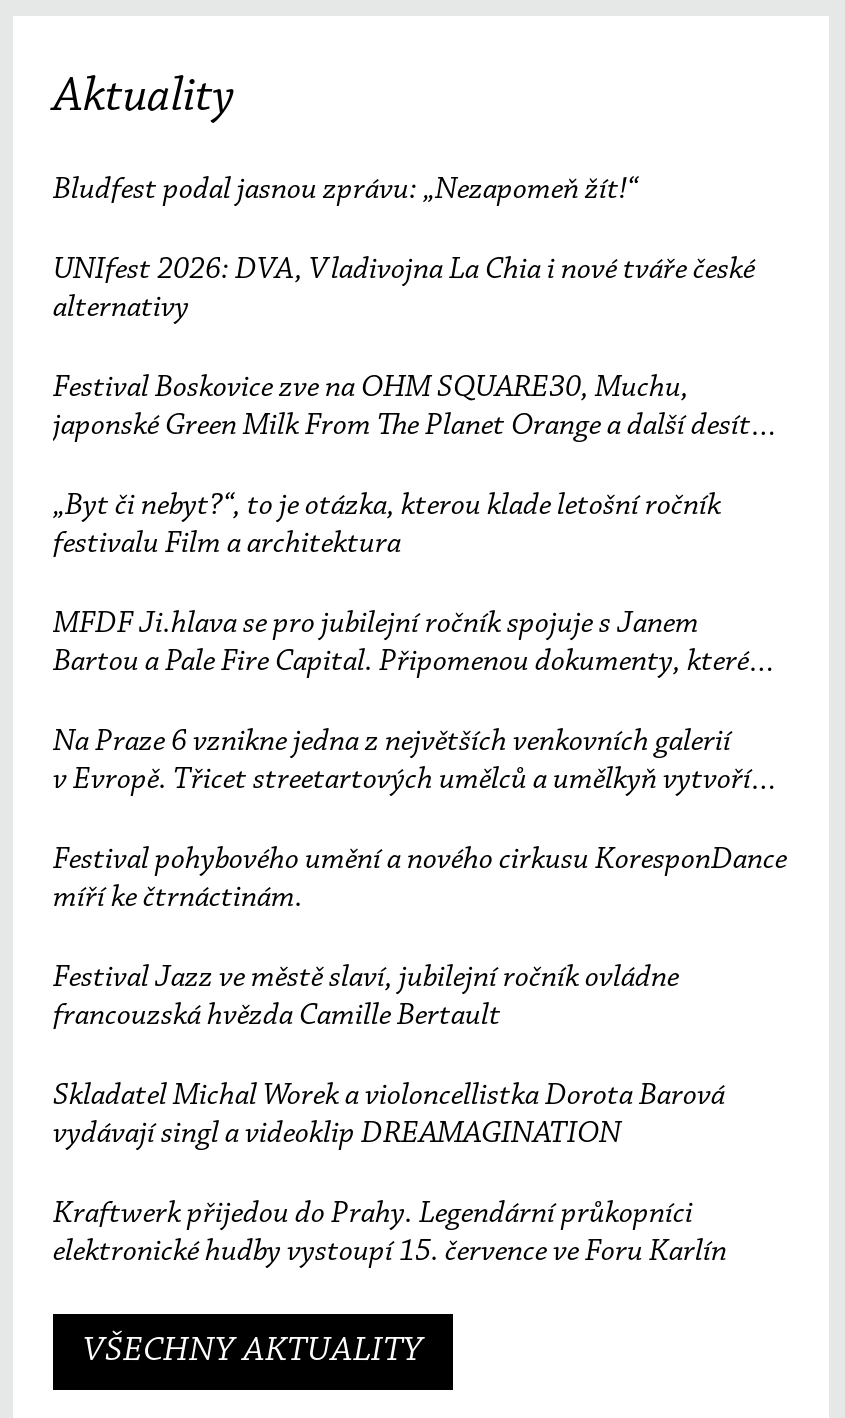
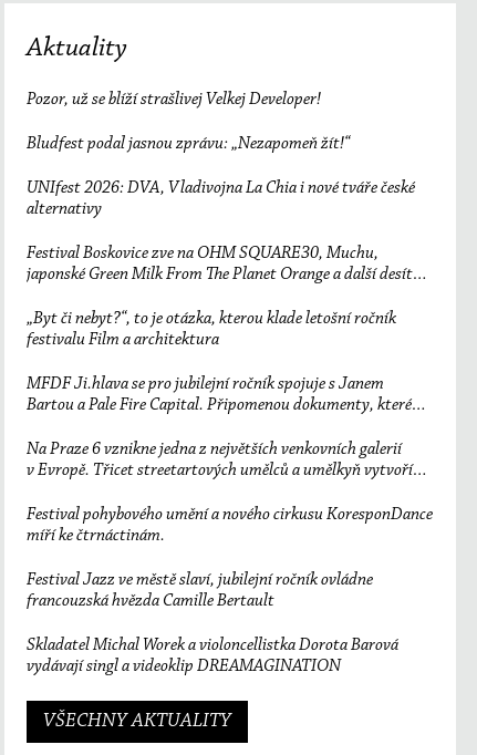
none -> [27,91,321,109] Pozor, už se blíží strašlivej Velkej Developer!
moved [53,175,787,1113] -> [27,135,433,655]: Bludfest podal jasnou zprávu: „Nezapomeň žít!“ | UNIfest 2026: DVA, Vladivojna La Chia i nové tváře české | alternativy | ... | francouzská hvězda Camille Bertault | Skladatel Michal Worek a violoncellistka Dorota Barová
[53,1199,727,1269] Kraftwerk přijedou do Prahy. Legendární průkopníci | elektronické hudby vystoupí 15. července ve Foru Karlín -> none

